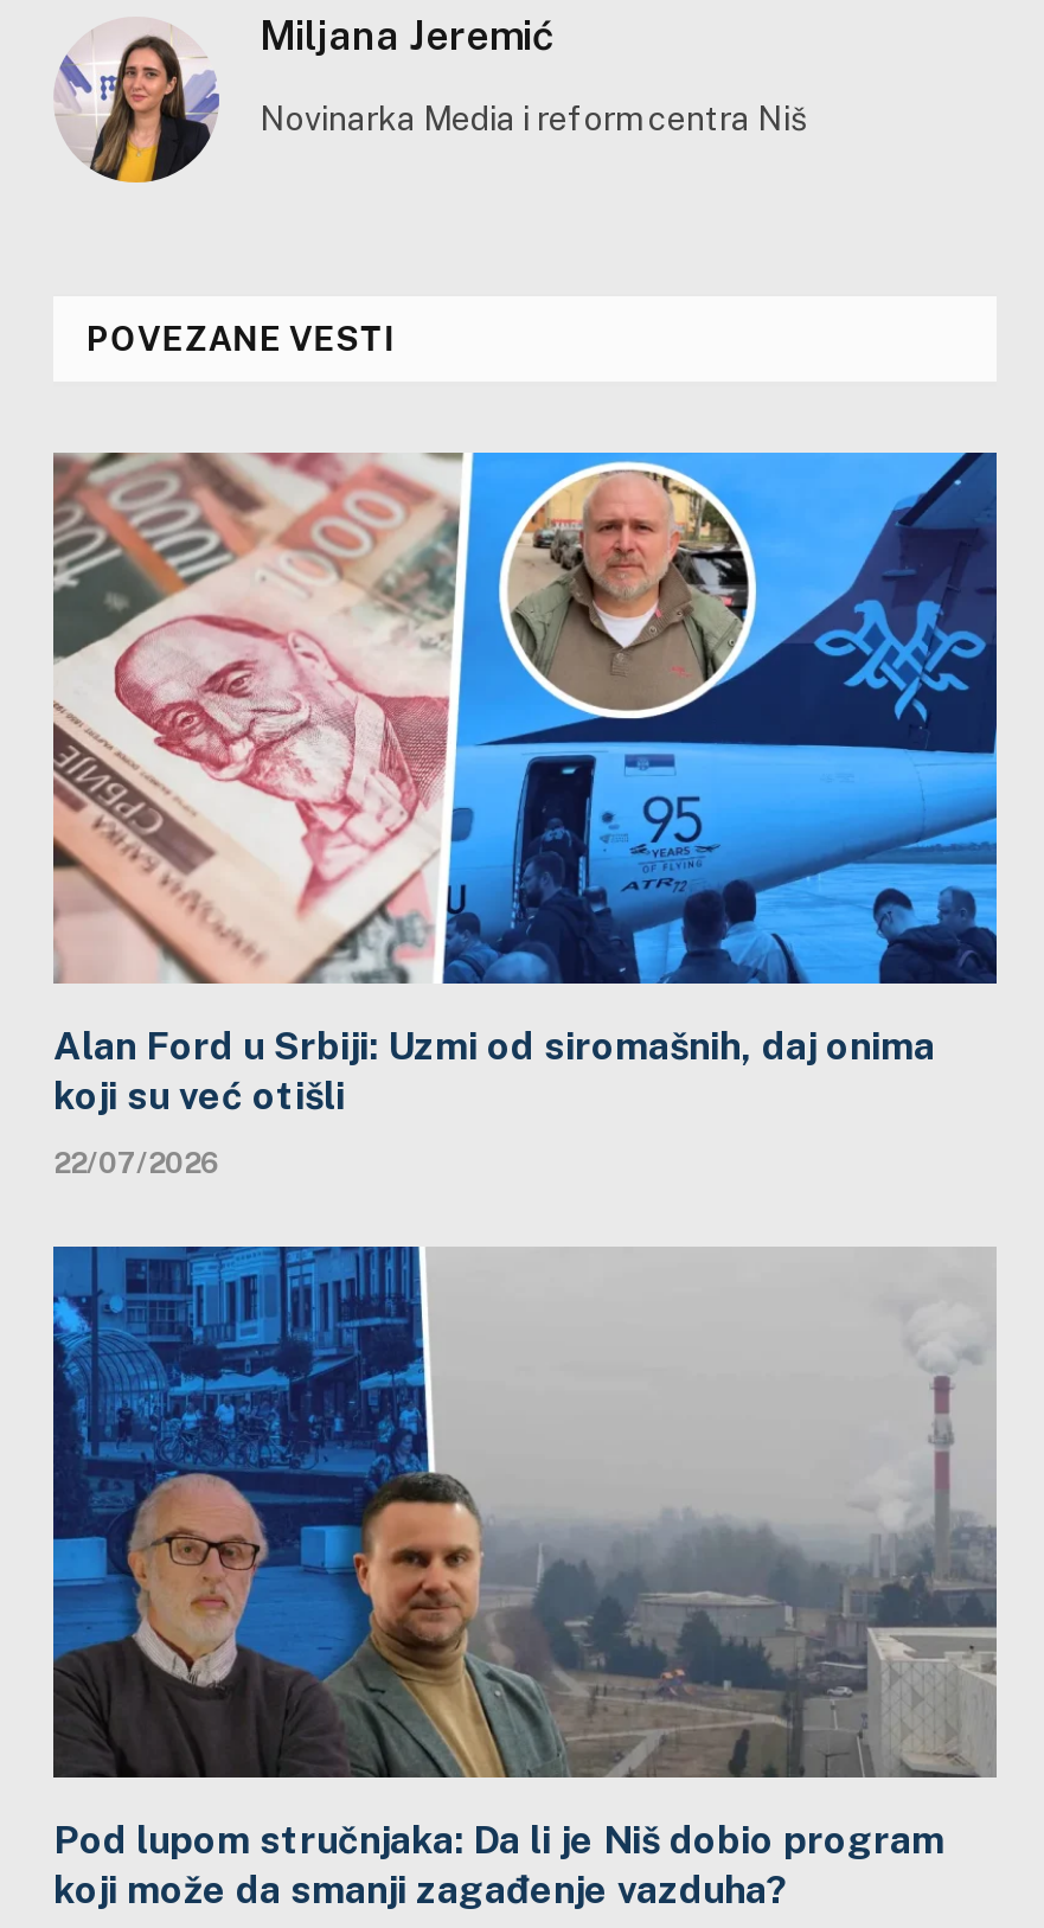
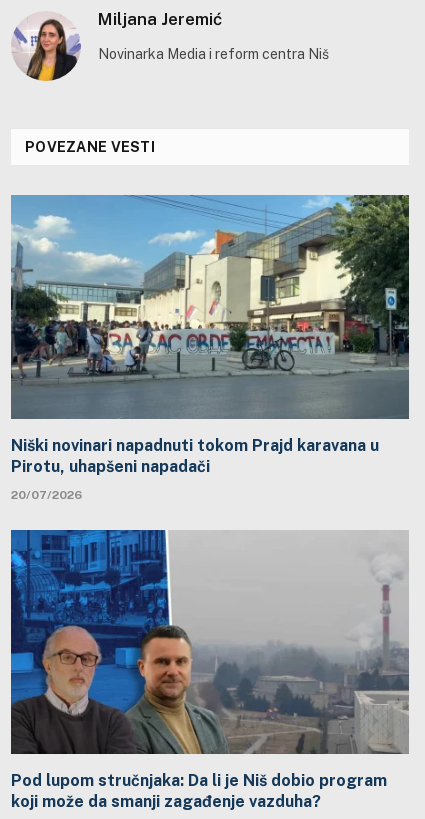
[51,450,999,1119] [image] | Alan Ford u Srbiji: Uzmi od siromašnih, daj onima | koji su već otišli -> [10,194,410,476] [image] | Niški novinari napadnuti tokom Prajd karavana u | Pirotu, uhapšeni napadači
[53,1148,219,1181] 22/07/2026 -> [11,488,82,502] 20/07/2026

